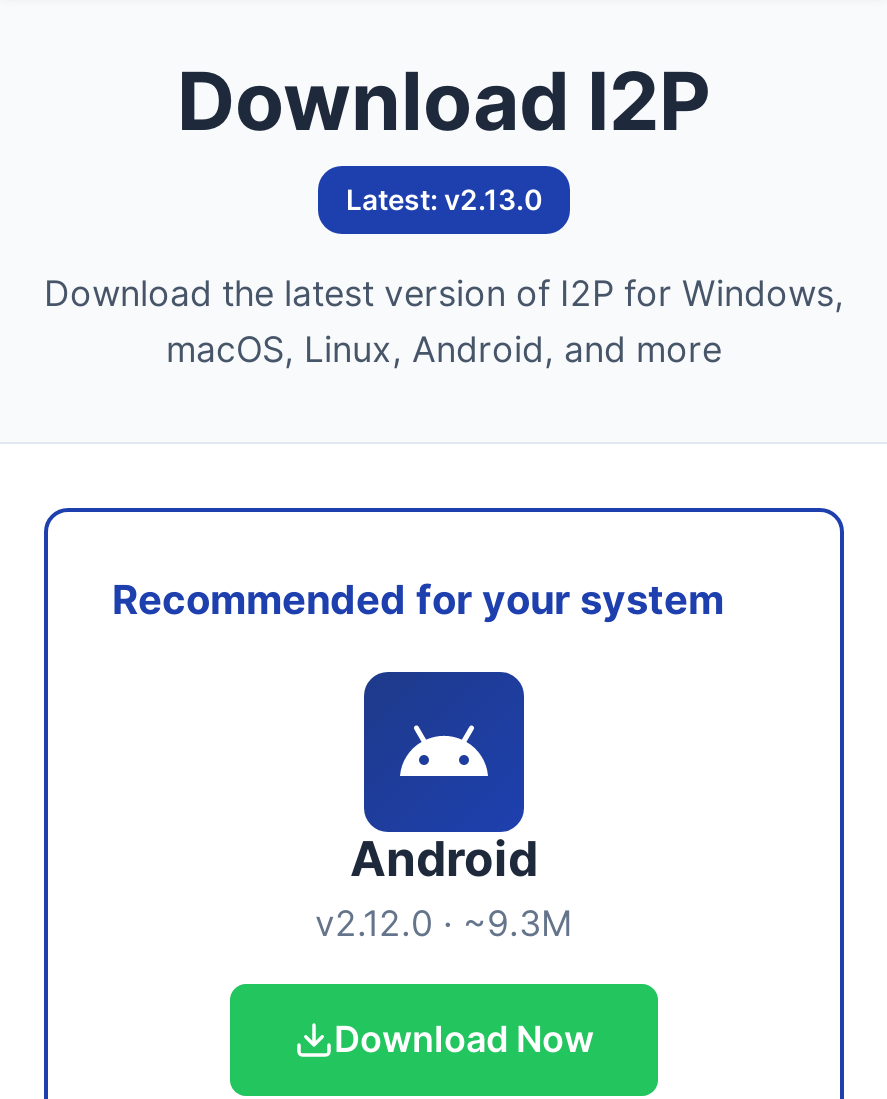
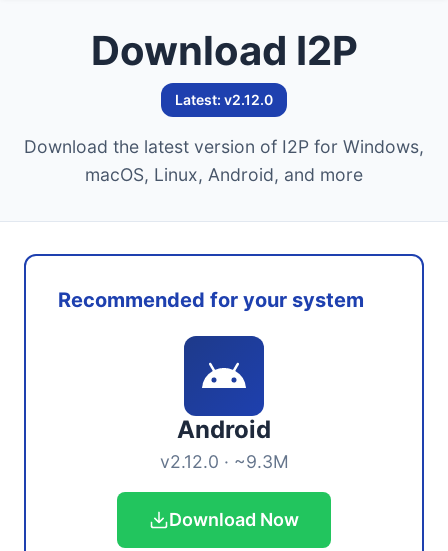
[346,182,542,216] Latest: v2.13.0 -> [175,91,273,108] Latest: v2.12.0

